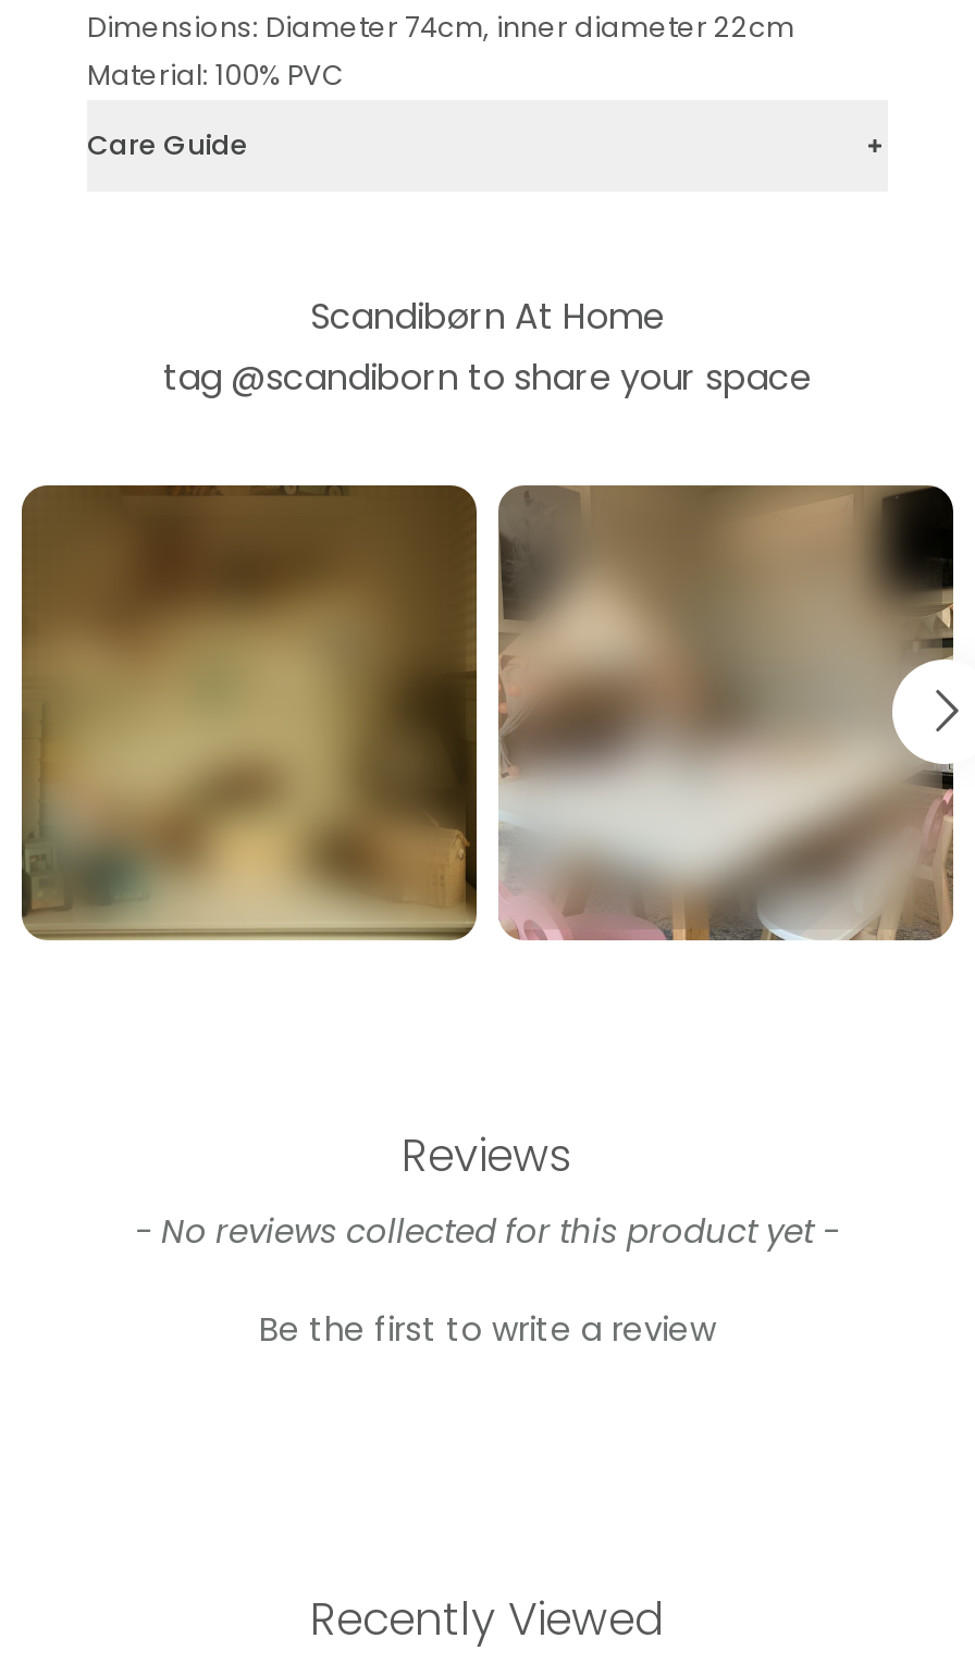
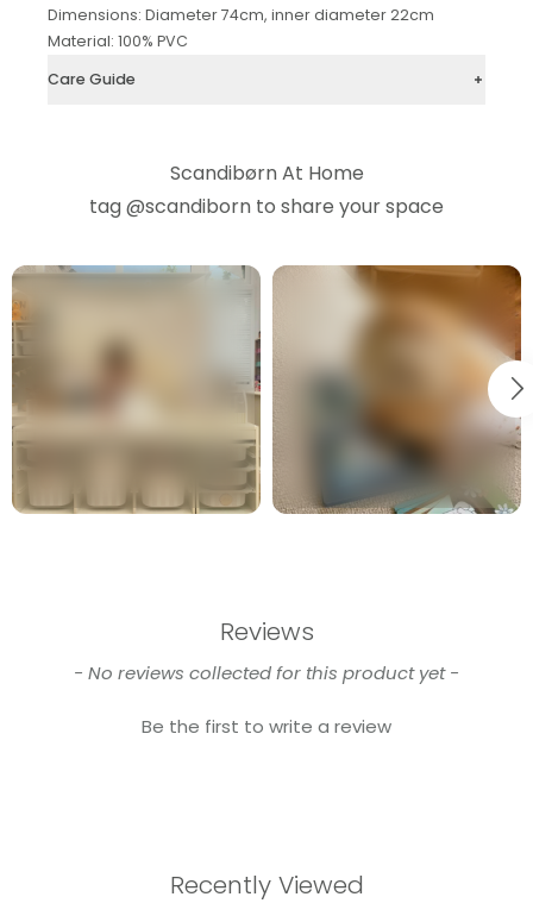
[20,483,479,940] [image] -> [11,264,262,514] [image]
[498,485,955,940] [image] -> [272,265,522,515] [image]

